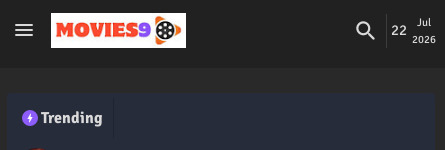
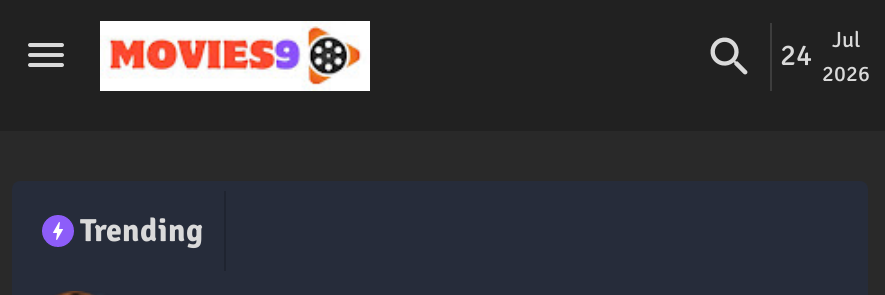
[391,15,436,45] 22 2026 Jul -> [780,26,870,86] 24 2026 Jul

